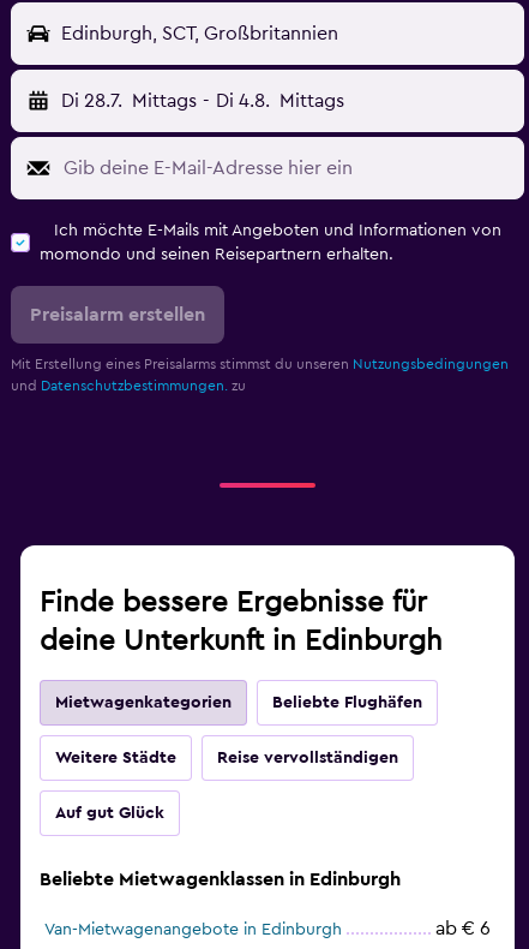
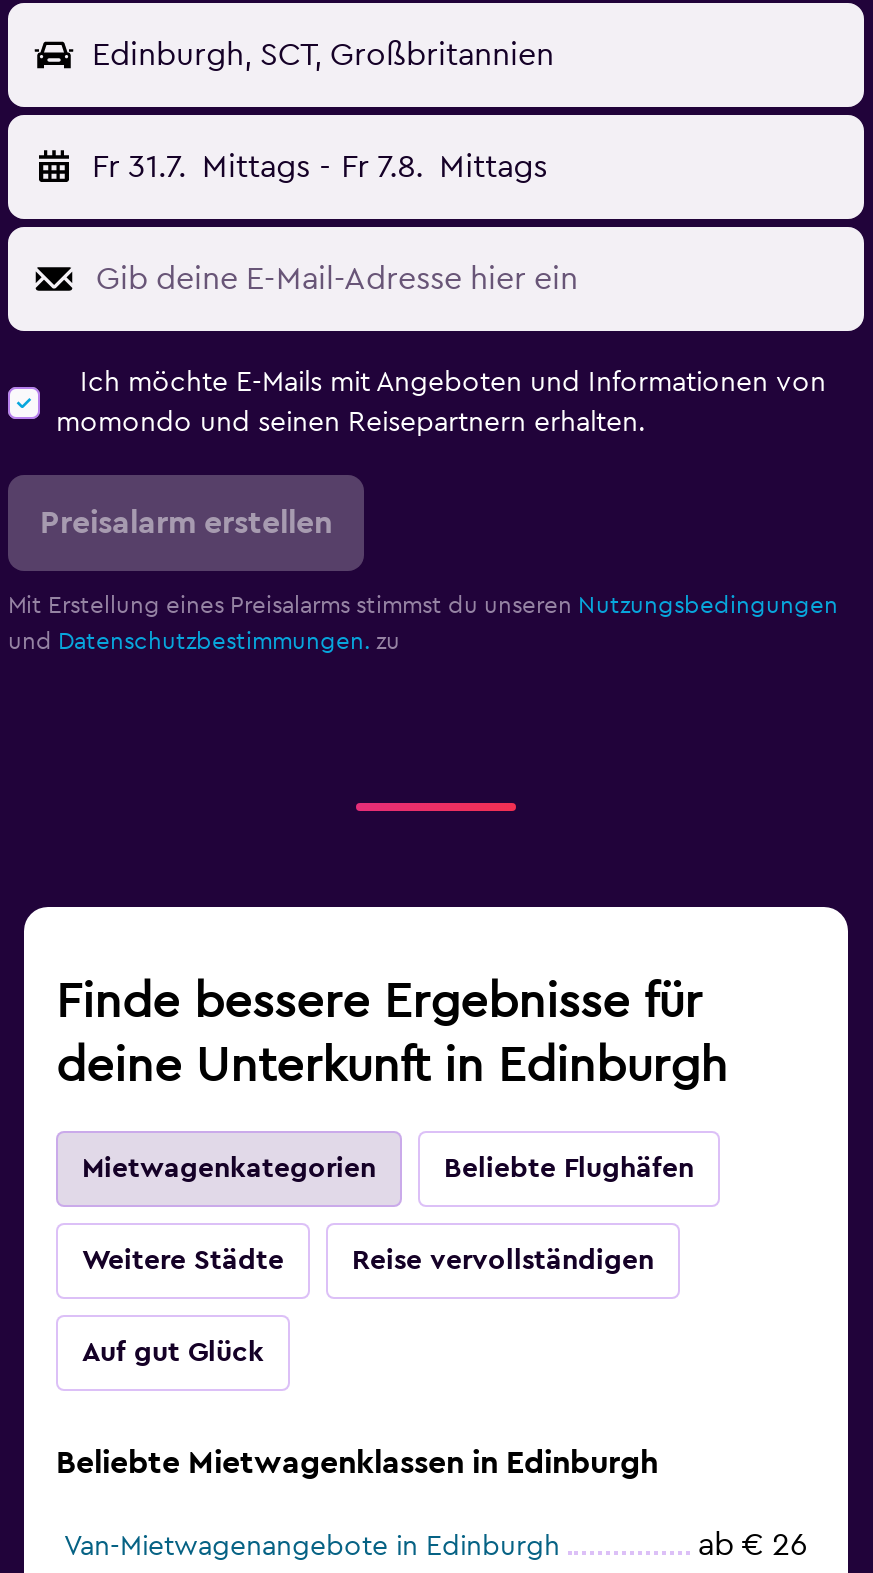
[61,92,344,111] Di 28.7. Mittags - Di 4.8. Mittags -> [92,152,547,184] Fr 31.7. Mittags - Fr 7.8. Mittags
[435,919,491,939] ab € 6 -> [698,1530,808,1562] ab € 26

